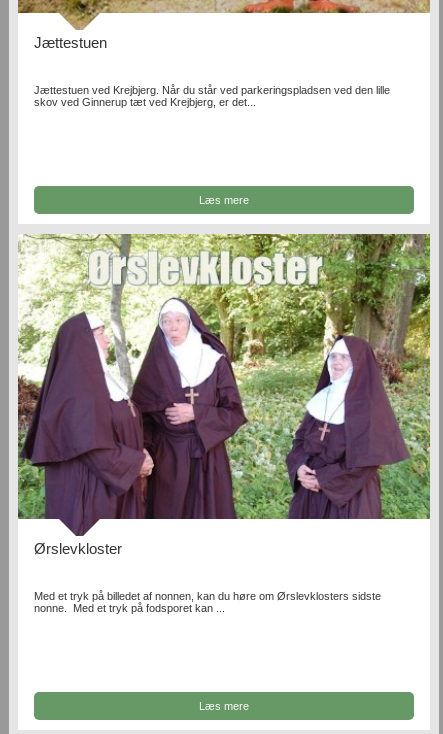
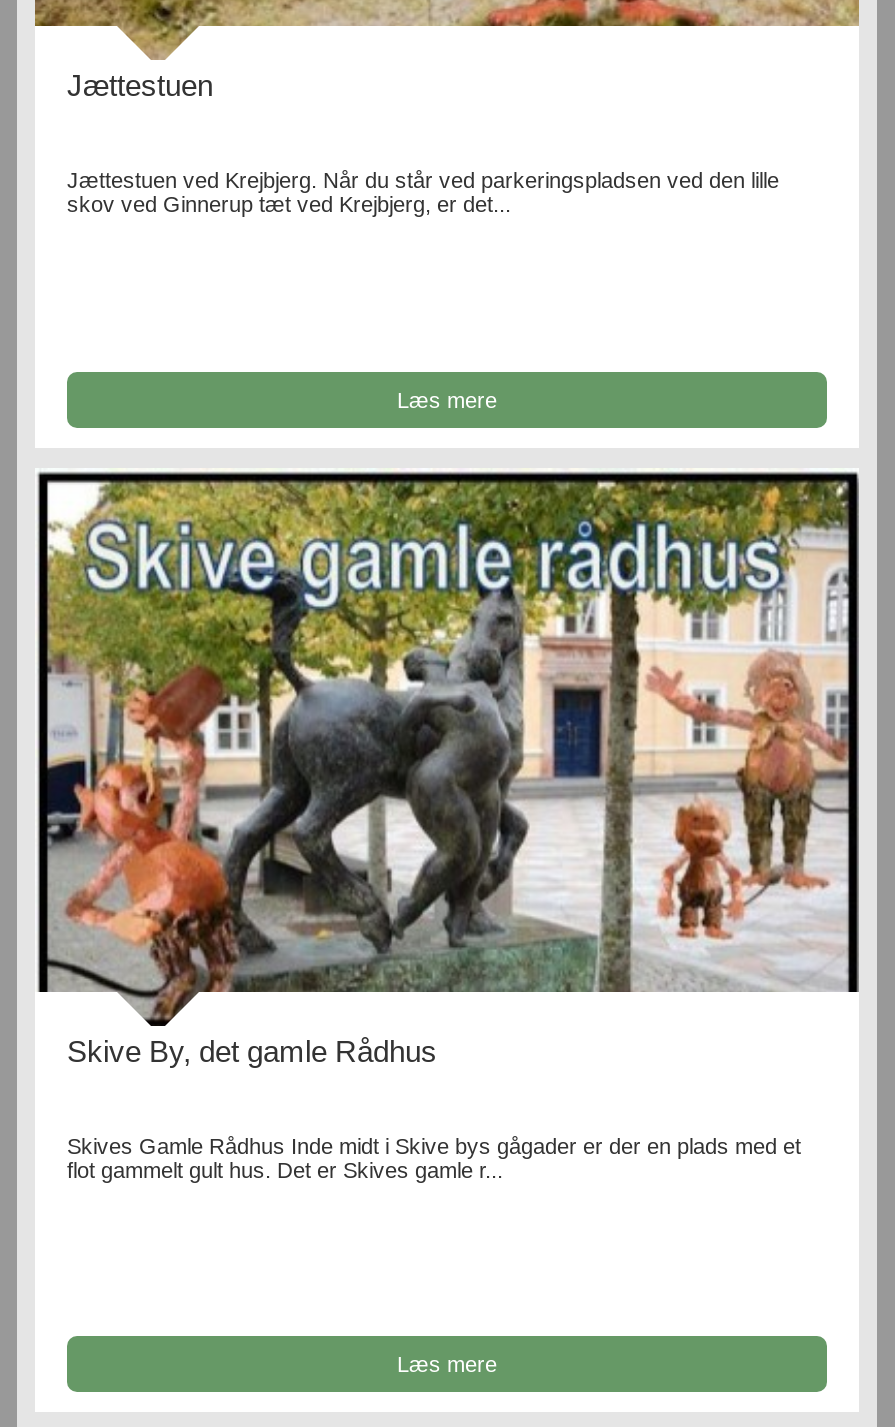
[17,233,431,557] [image] | Ørslevkloster -> [35,468,859,1067] [image] | Skive By, det gamle Rådhus
[34,590,381,614] Med et tryk på billedet af nonnen, kan du høre om Ørslevklosters sidste | nonne. Med et tryk på fodsporet kan ... -> [67,1133,801,1181] Skives Gamle Rådhus Inde midt i Skive bys gågader er der en plads med et | flot gammelt gult hus. Det er Skives gamle r...

